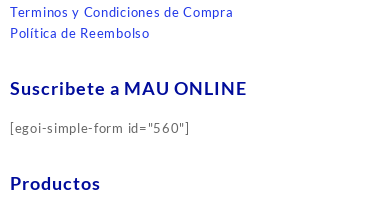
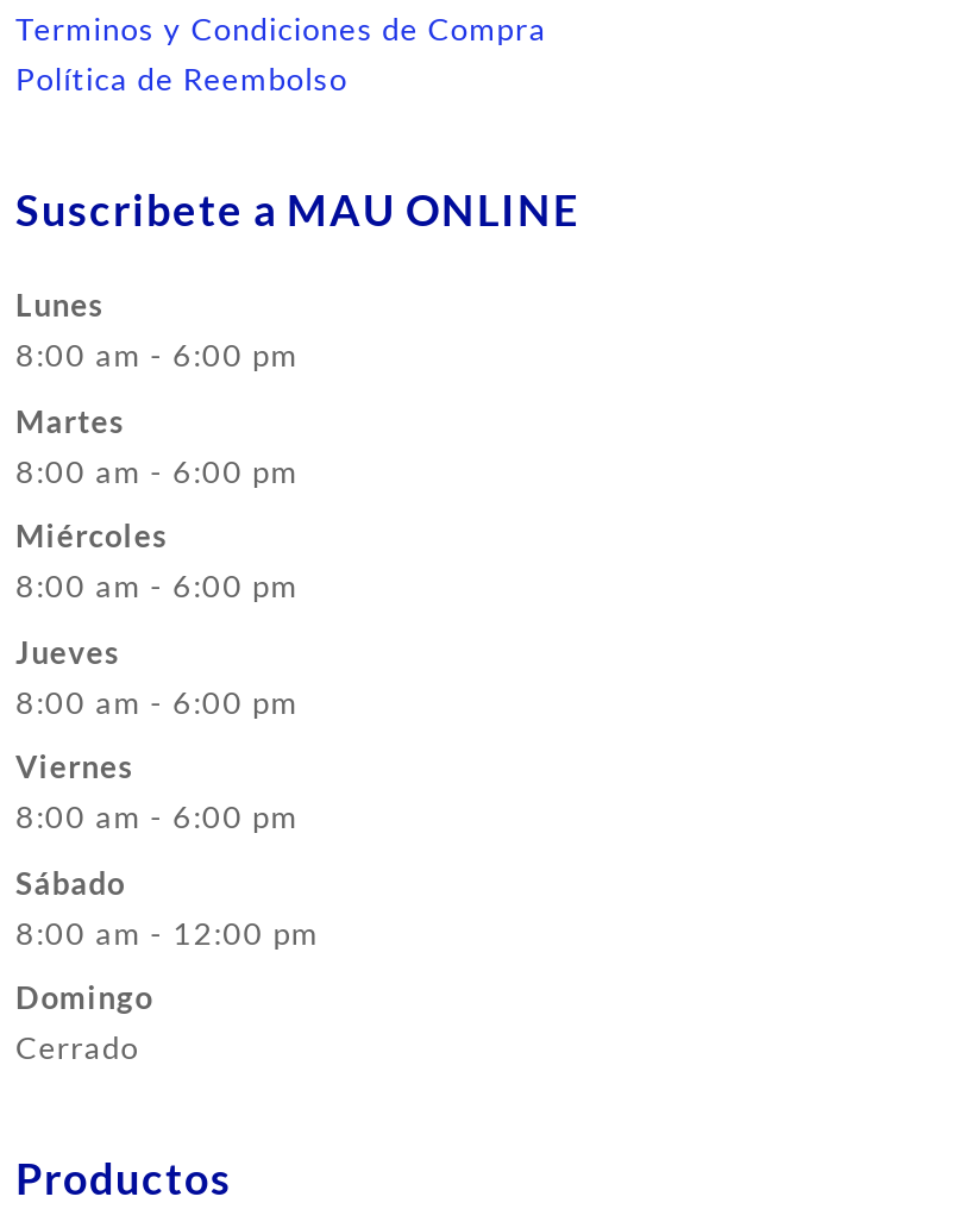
[10,120,190,136] [egoi-simple-form id="560"] -> [15,286,319,1066] Lunes | 8:00 am - 6:00 pm | Martes | 8:00 am - 6:00 pm | Miércoles | 8:00 am - 6:00 pm | Jueves | 8:00 am - 6:00 pm | Viernes | 8:00 am - 6:00 pm | Sábado | 8:00 am - 12:00 pm | Domingo | Cerrado

